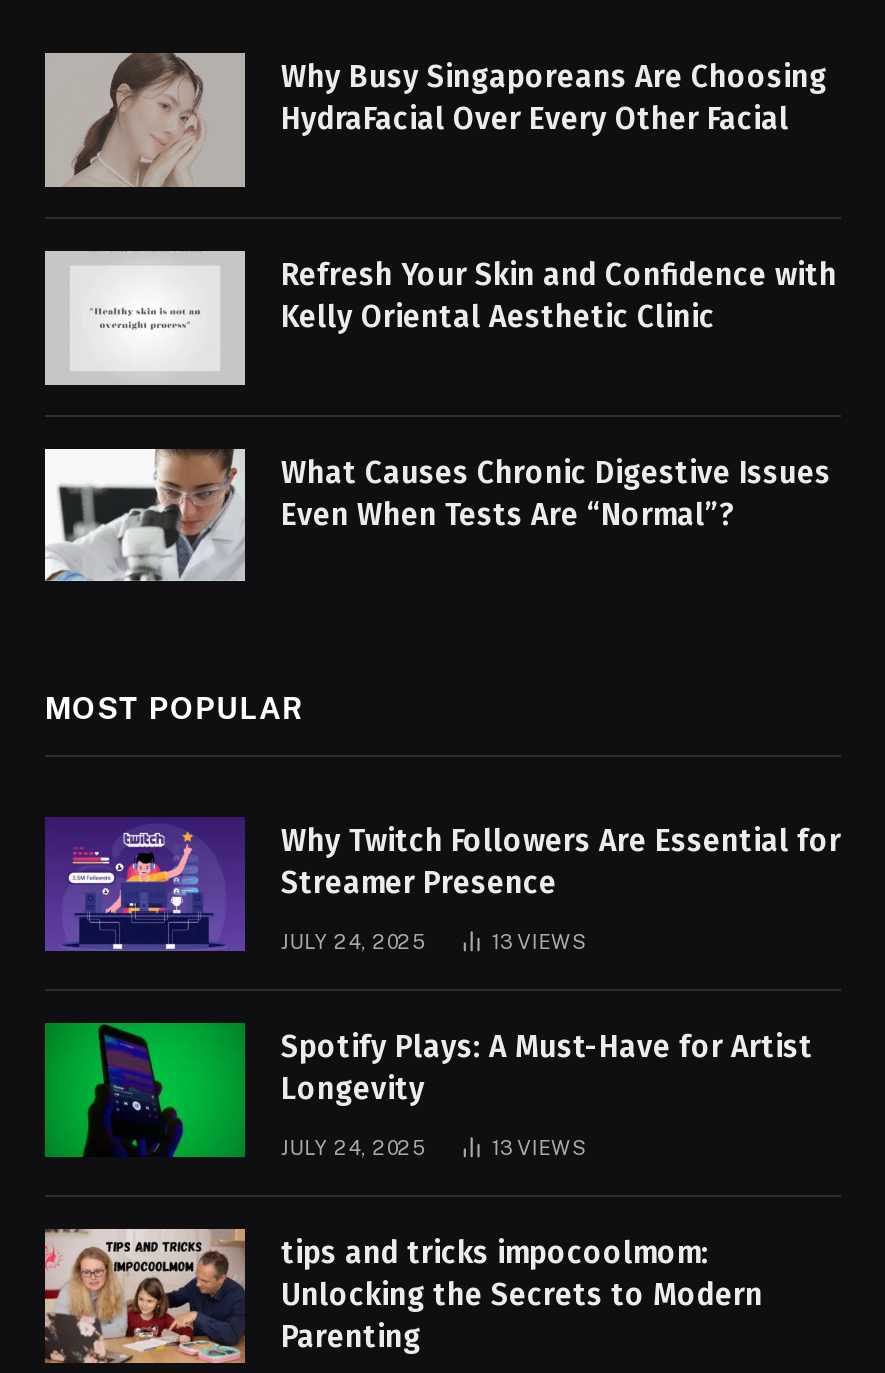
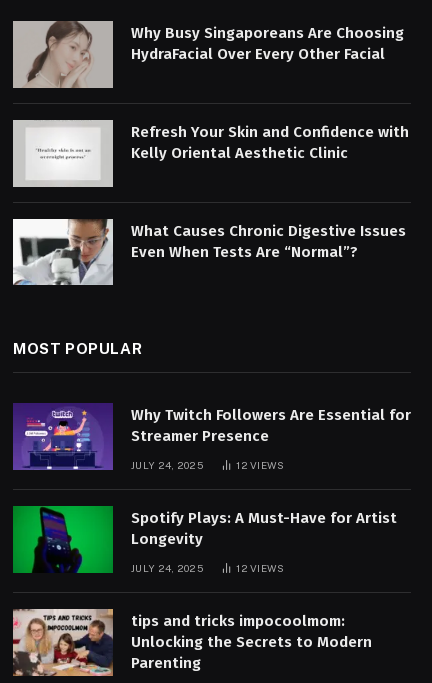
[491,930,586,954] 13 VIEWS -> [236,459,285,471] 12 VIEWS
[491,1136,586,1160] 13 VIEWS -> [236,562,285,574] 12 VIEWS

